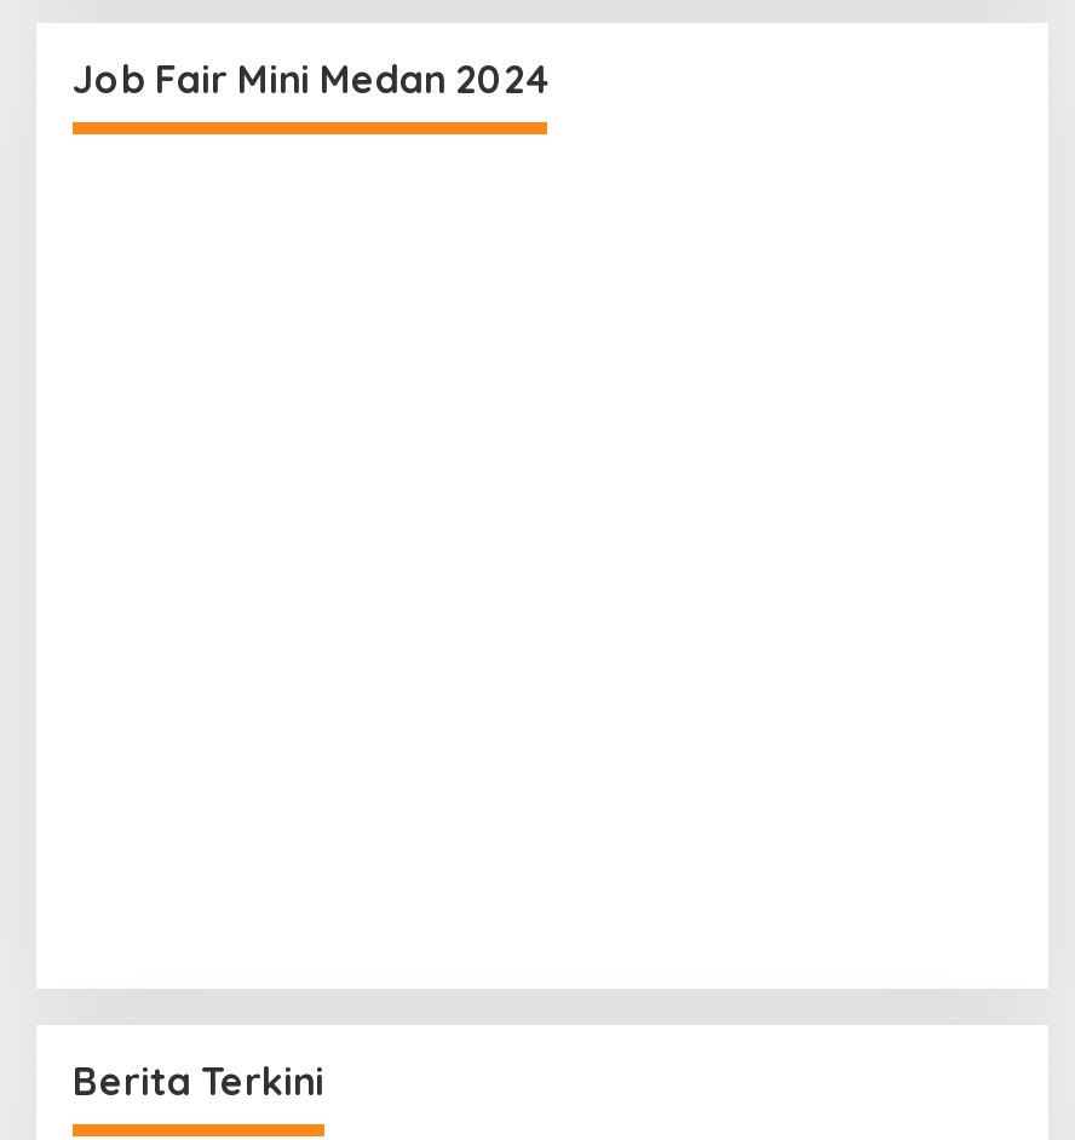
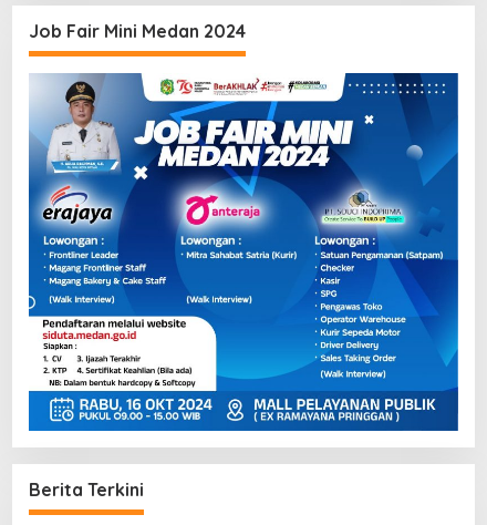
none -> [28,72,459,432] [image]

